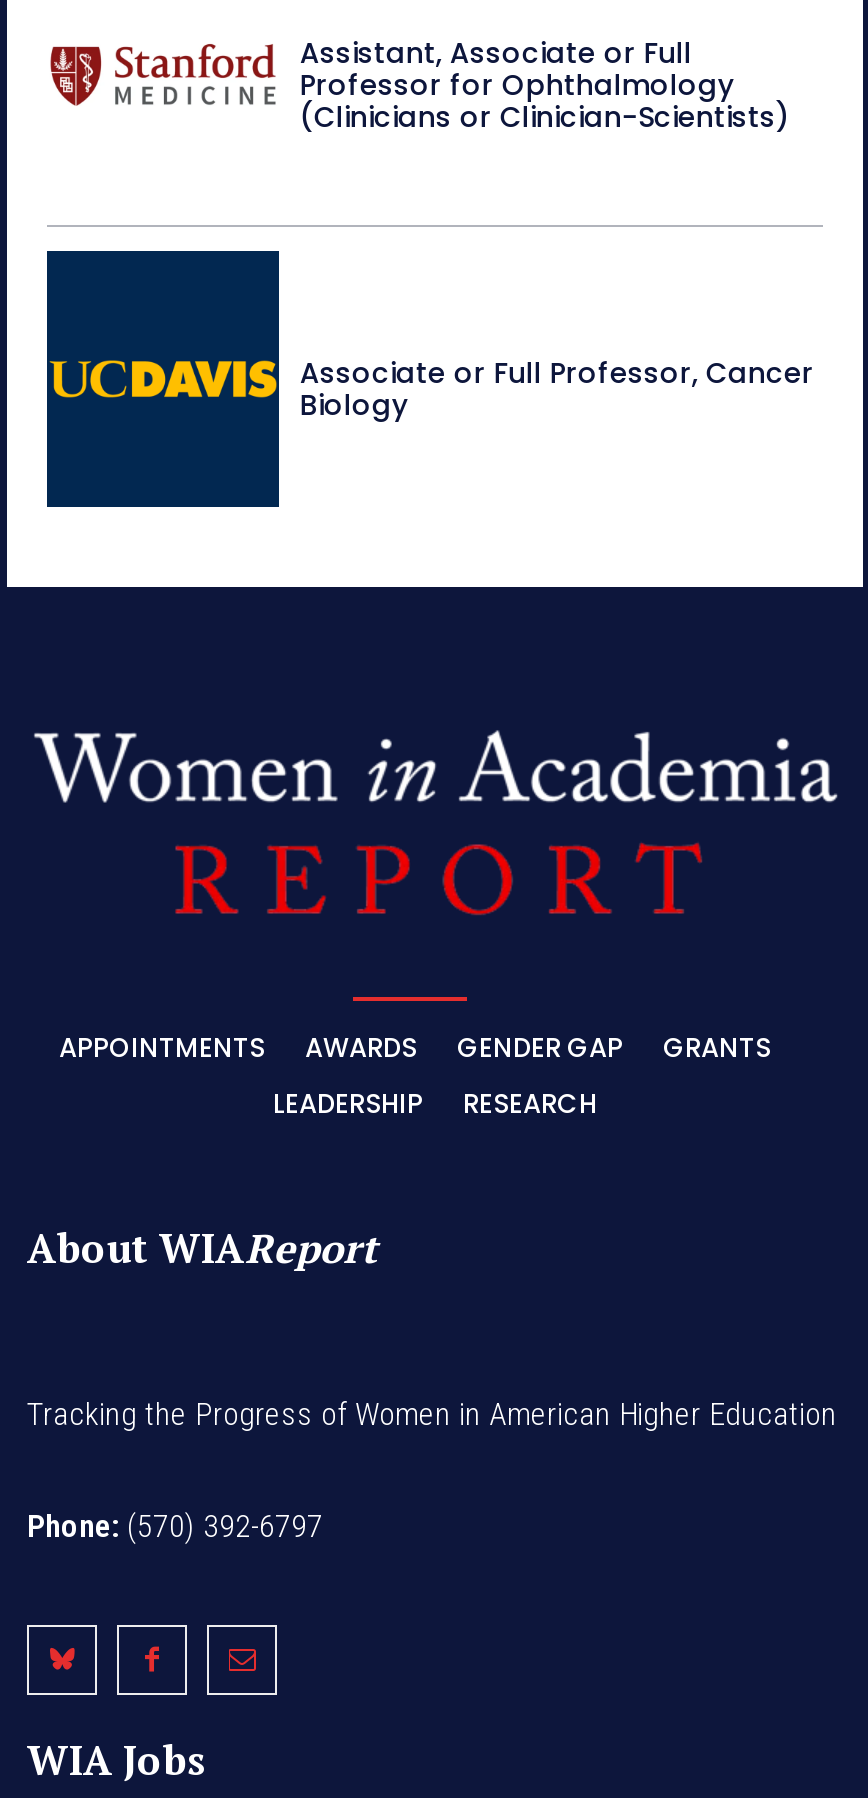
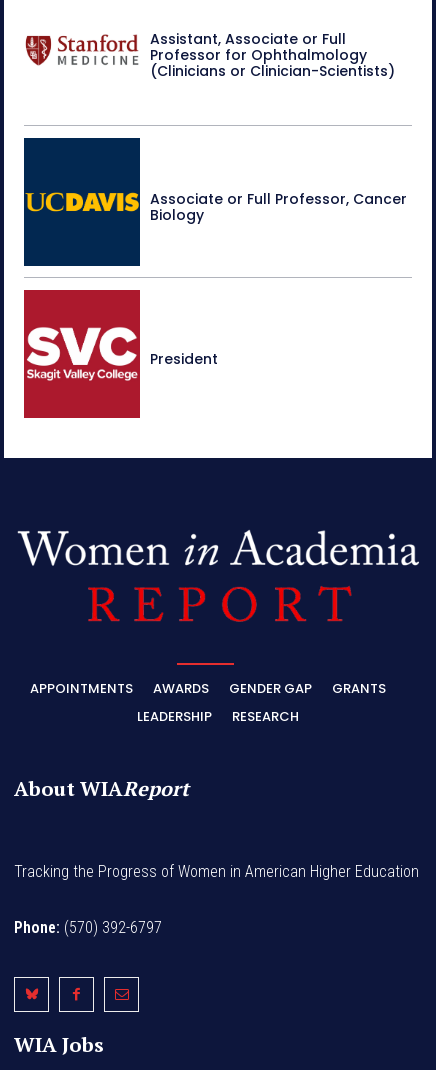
none -> [23,289,218,419] [image] | President

